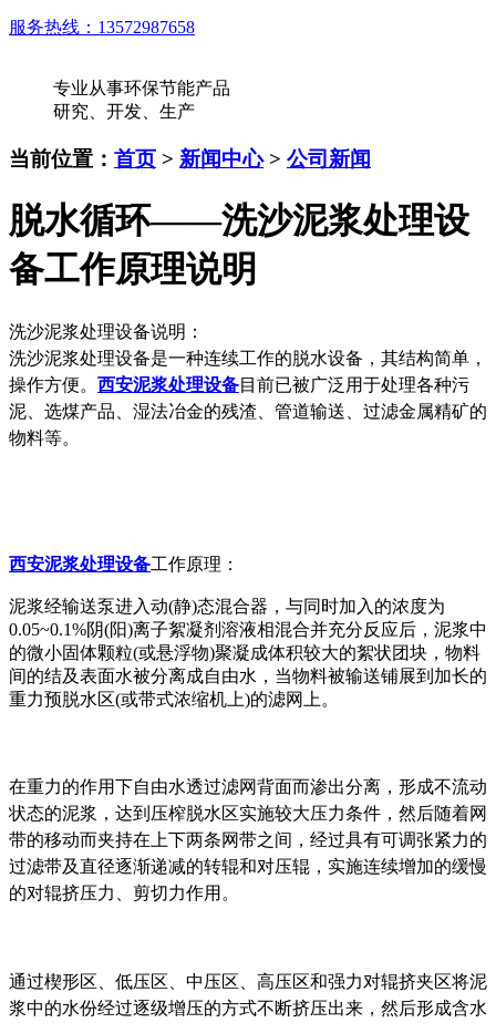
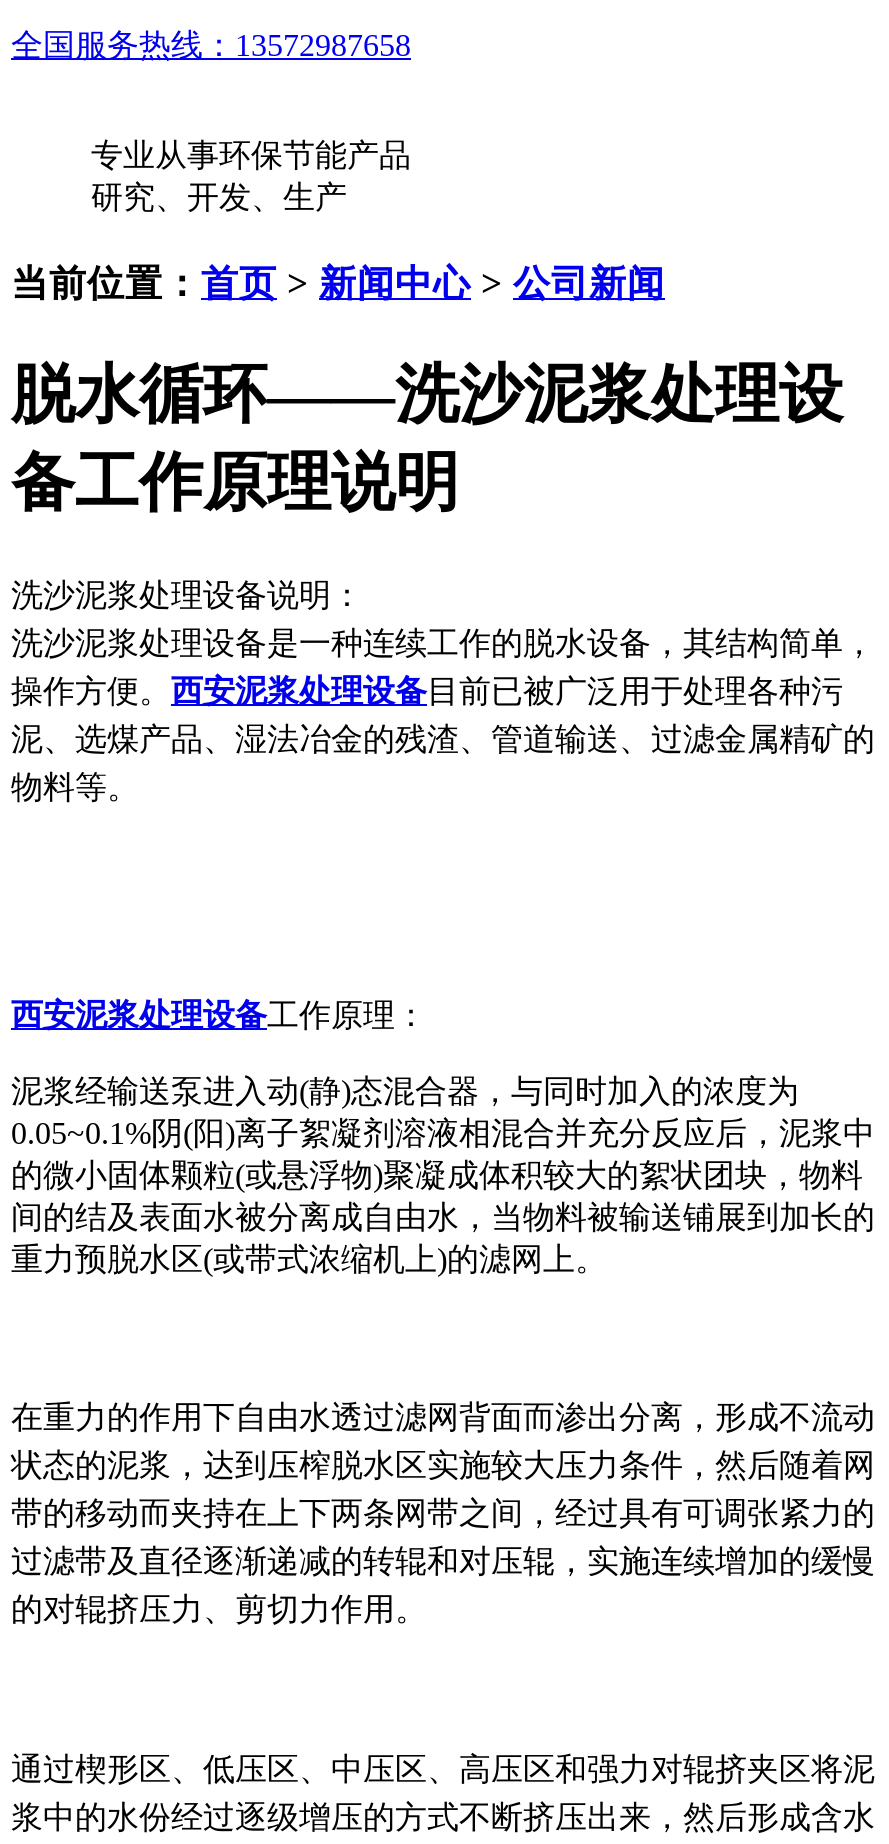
[9,18,195,37] 服务热线：13572987658 -> [11,28,411,62] 全国服务热线：13572987658

